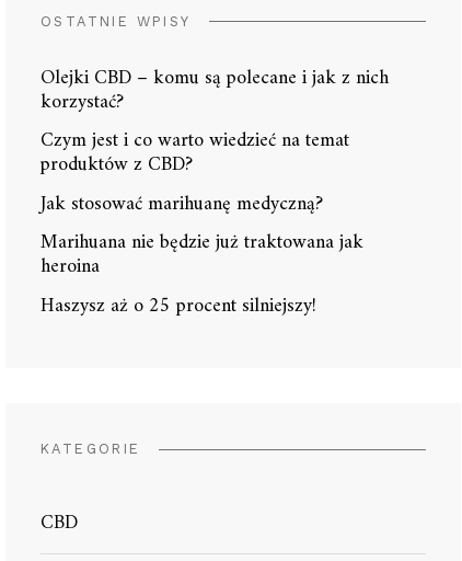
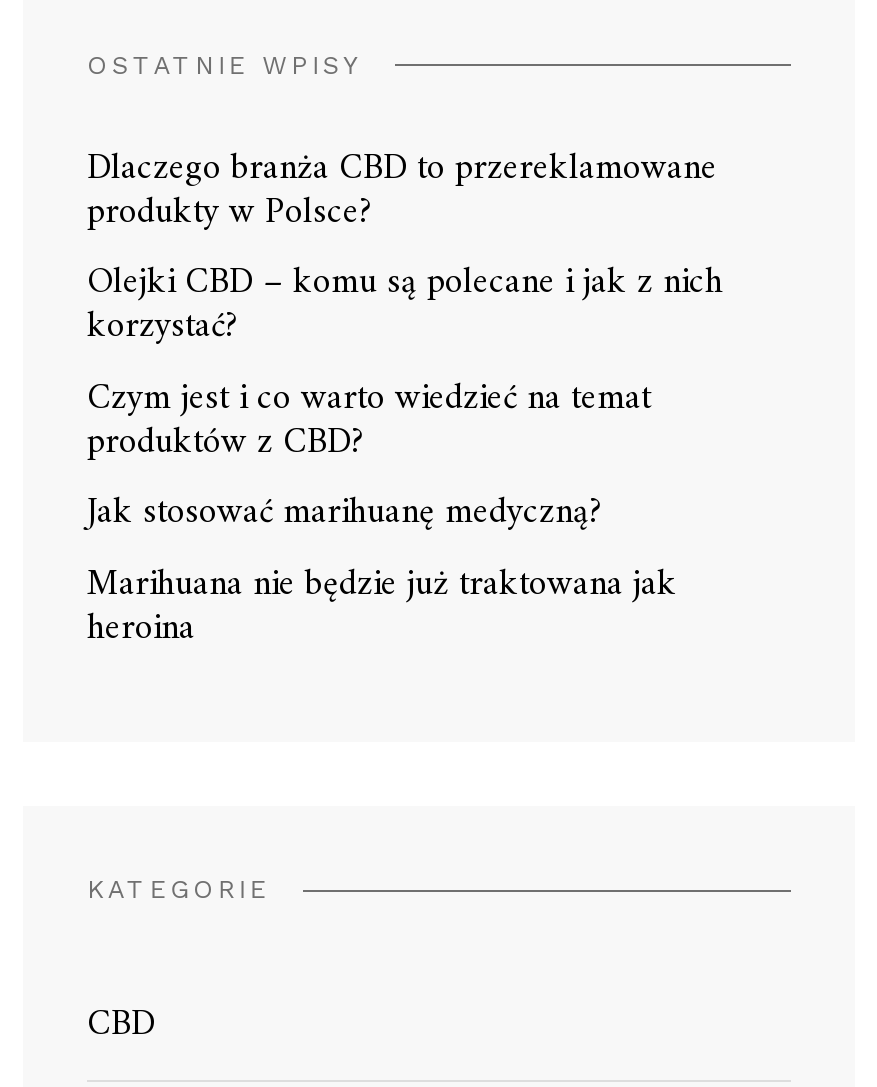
none -> [87,137,717,243] Dlaczego branża CBD to przereklamowane | produkty w Polsce?
moved [41,61,389,284] -> [87,252,723,659]: Olejki CBD – komu są polecane i jak z nich | korzystać? | Czym jest i co warto wiedzieć na temat | produktów z CBD? | Jak stosować marihuanę medyczną? | Marihuana nie będzie już traktowana jak | heroina
[41,289,316,323] Haszysz aż o 25 procent silniejszy! -> none

